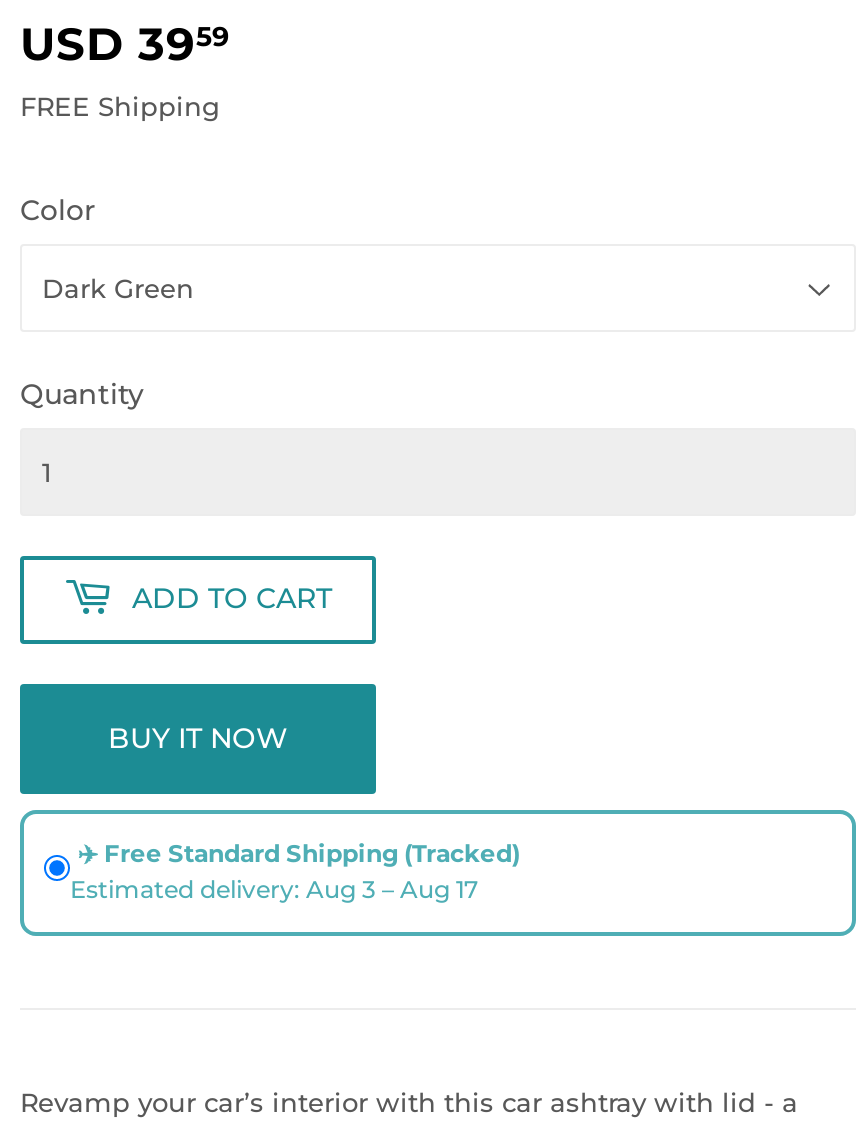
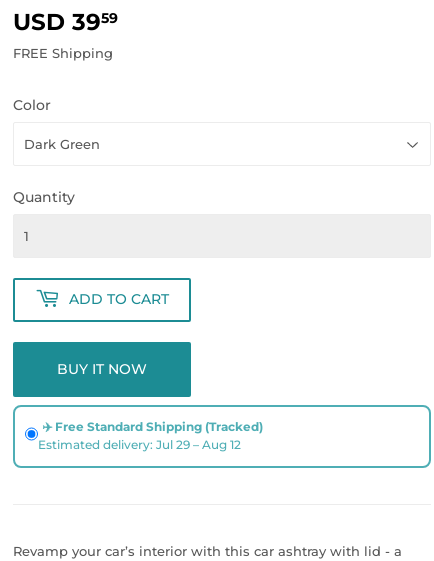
[70,874,478,904] Estimated delivery: Aug 3 – Aug 17 -> [38,437,241,452] Estimated delivery: Jul 29 – Aug 12

